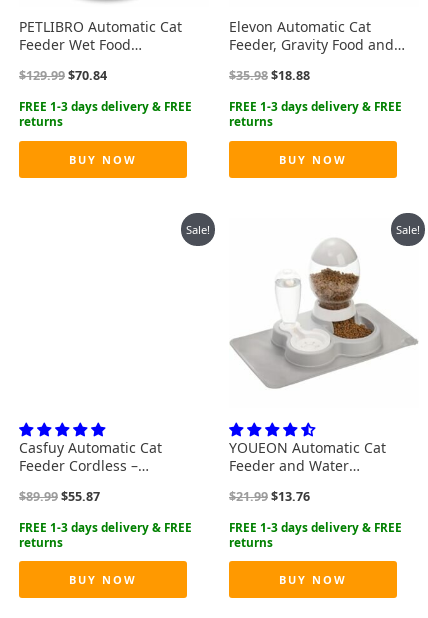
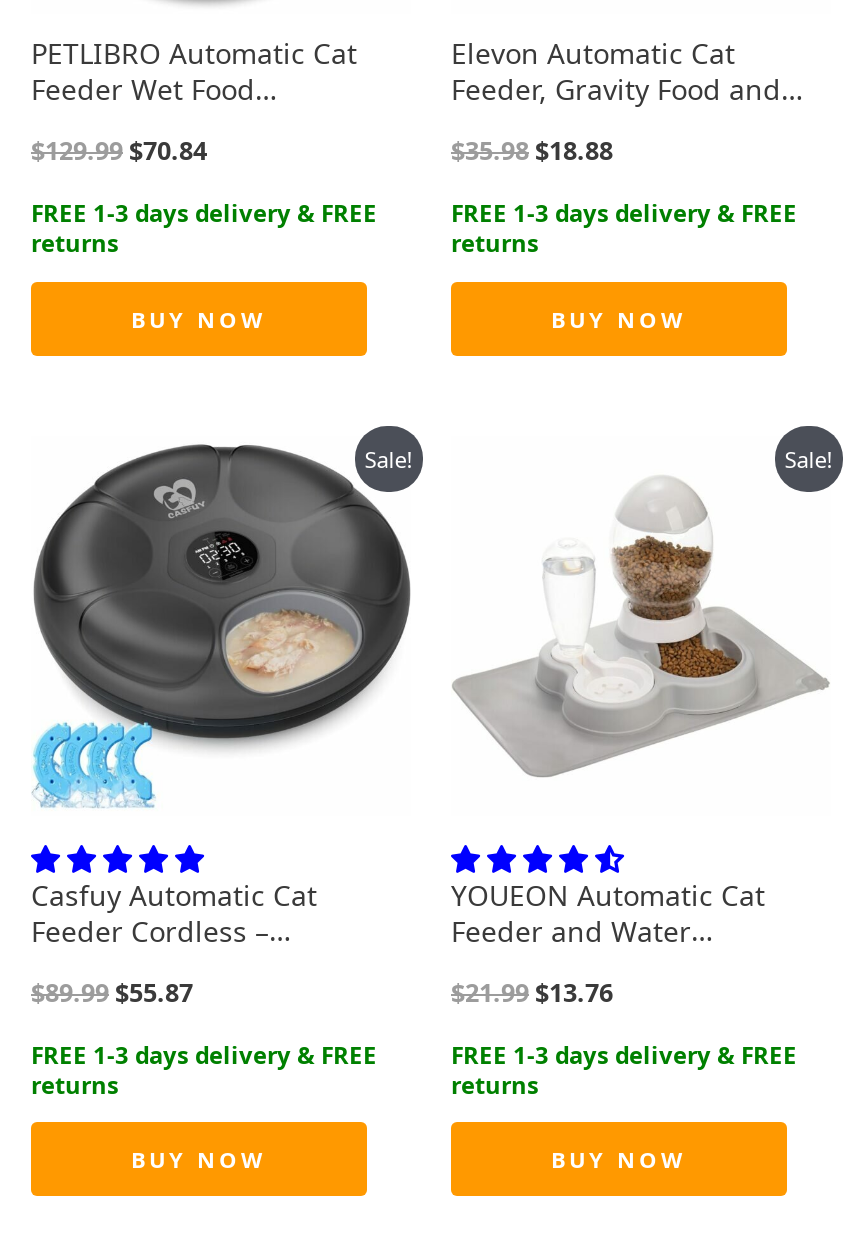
none -> [33,442,413,808] [image]

